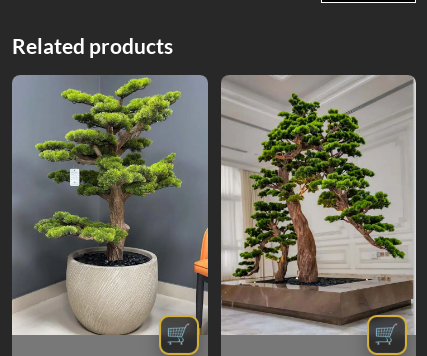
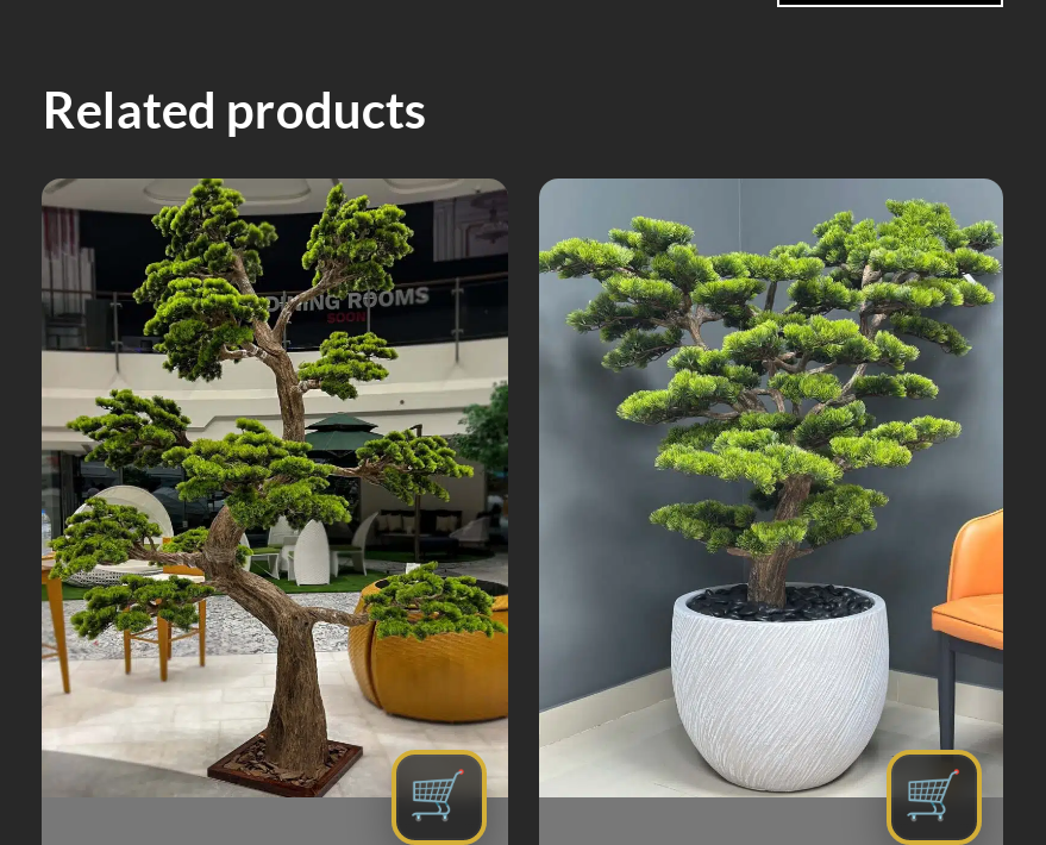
[11,74,209,336] [image] -> [39,176,511,800] [image]
[221,75,417,335] [image] -> [539,179,1006,797] [image]

